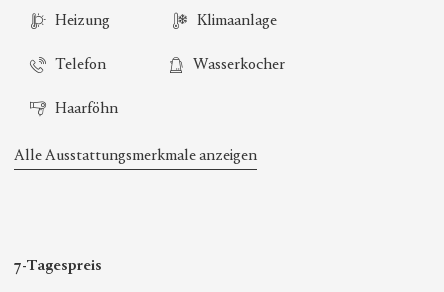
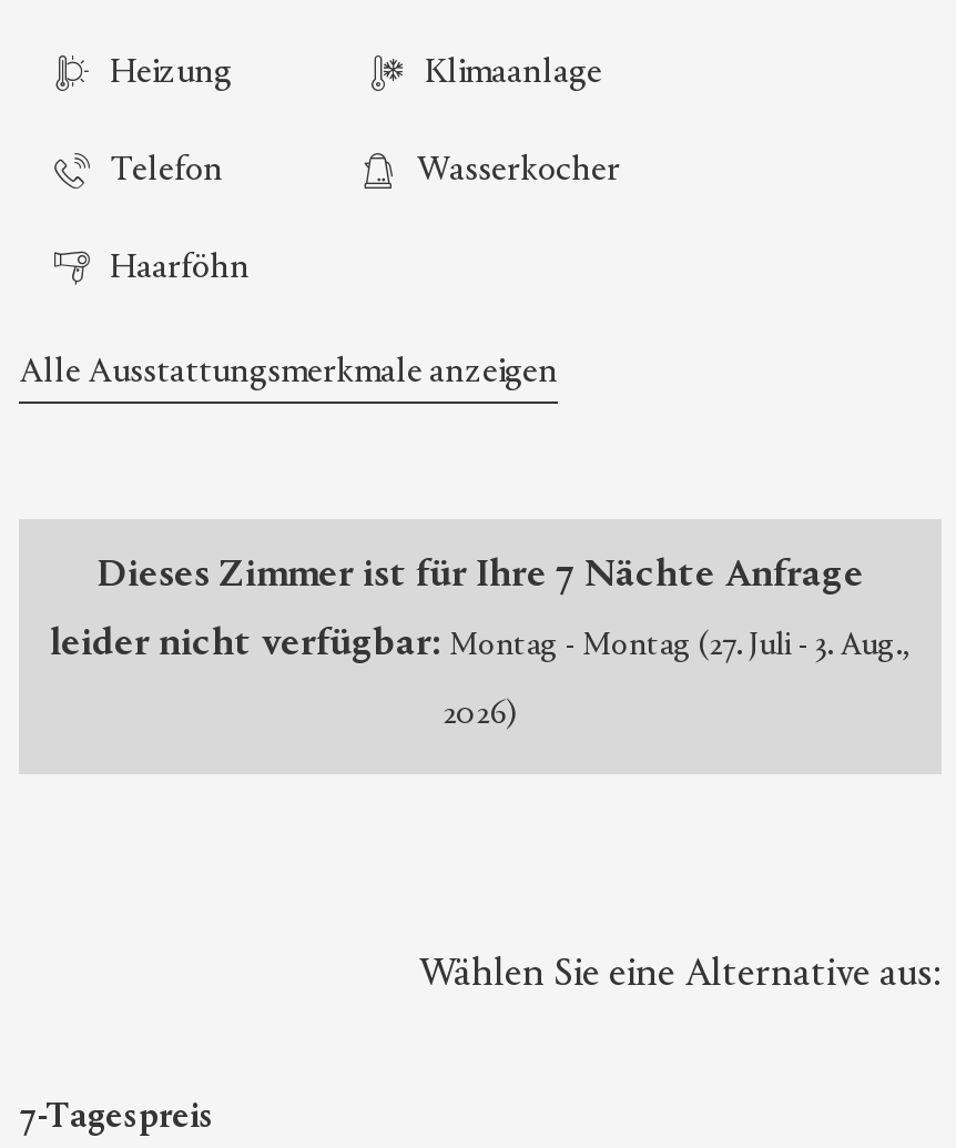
none -> [50,557,911,732] Dieses Zimmer ist für Ihre 7 Nächte Anfrage | leider nicht verfügbar: Montag - Montag (27. Juli - 3. Aug., | 2026)
none -> [418,956,942,996] Wählen Sie eine Alternative aus:

